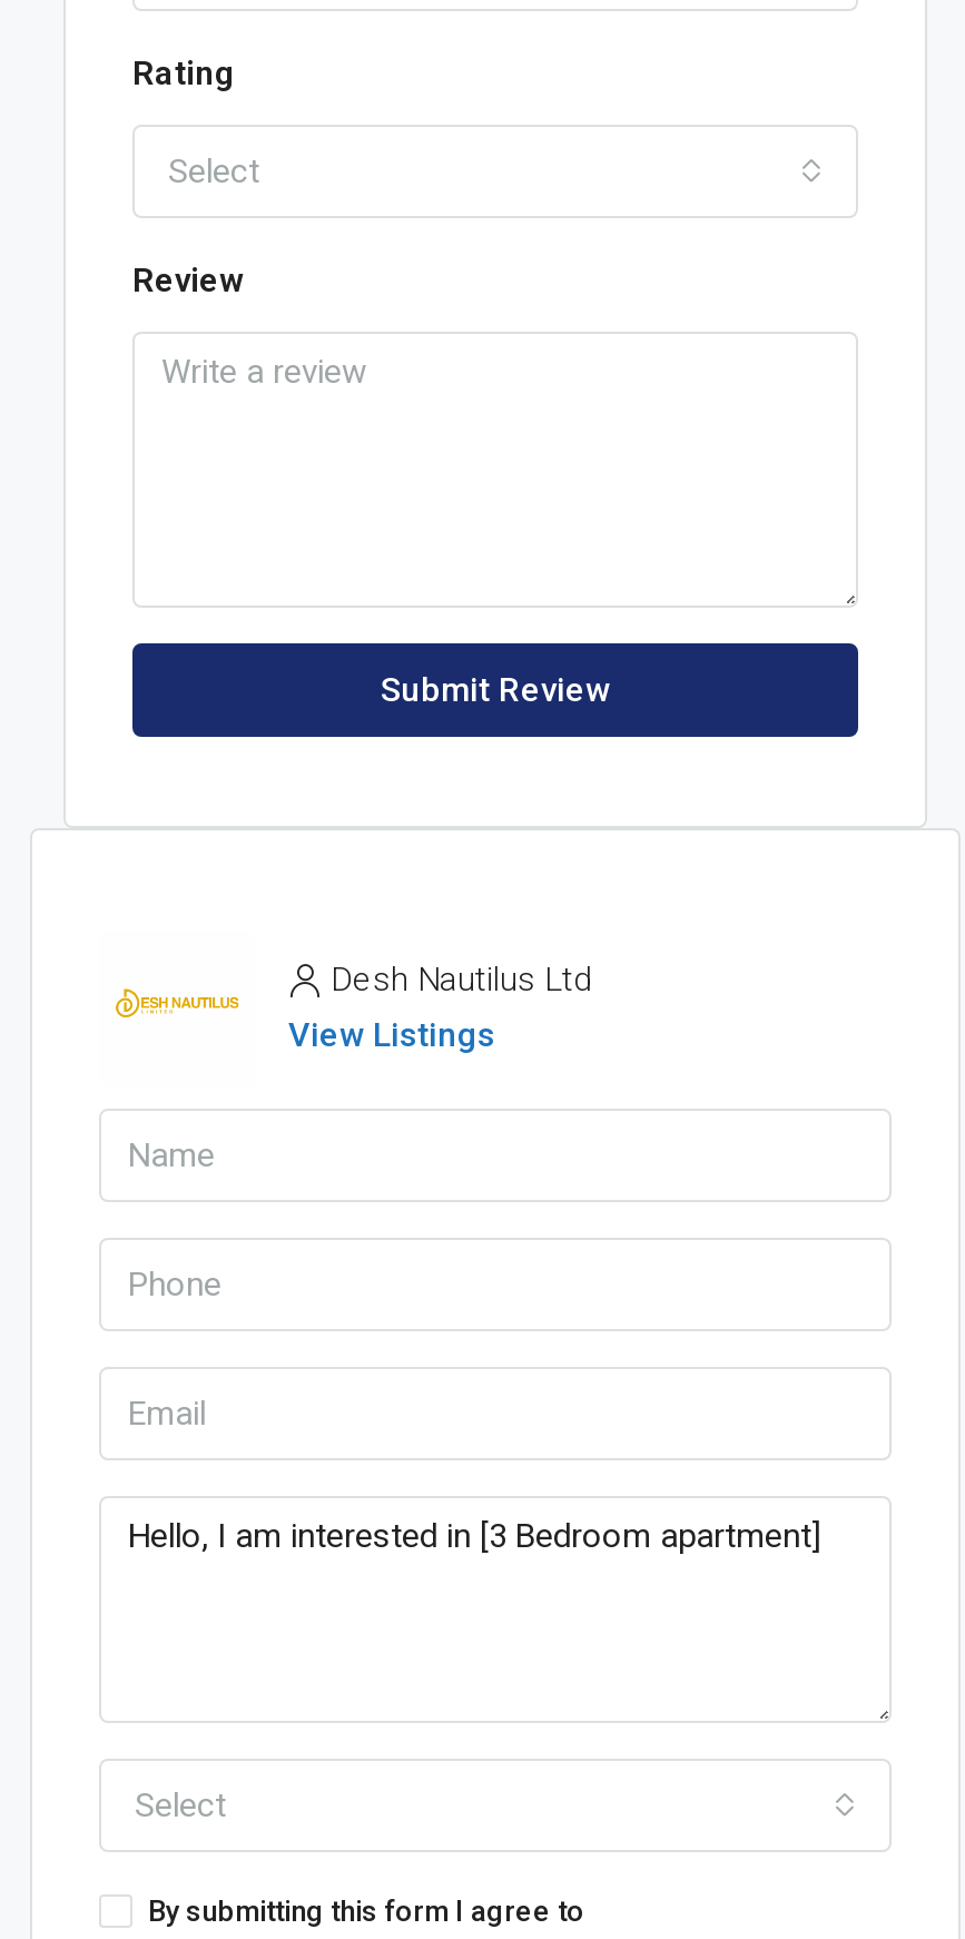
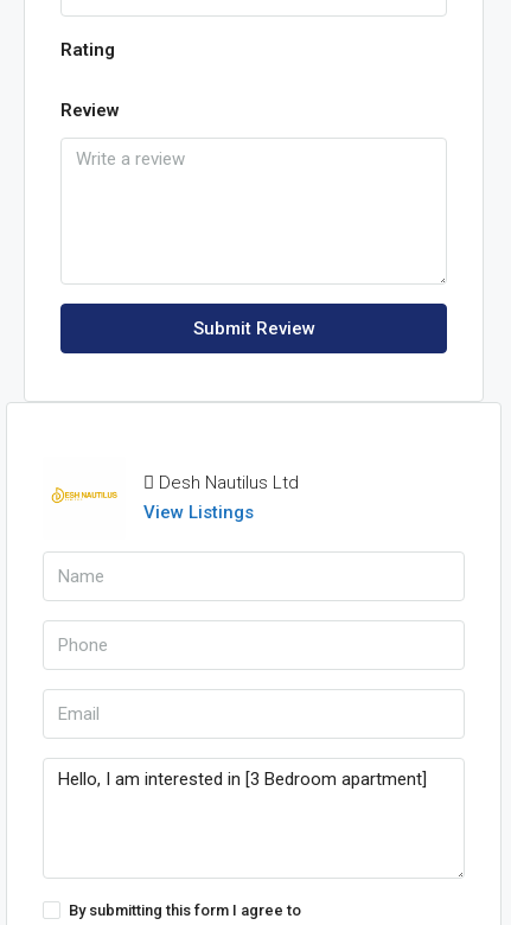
[168,151,259,191] Select -> none
[135,1785,226,1825] Select -> none

